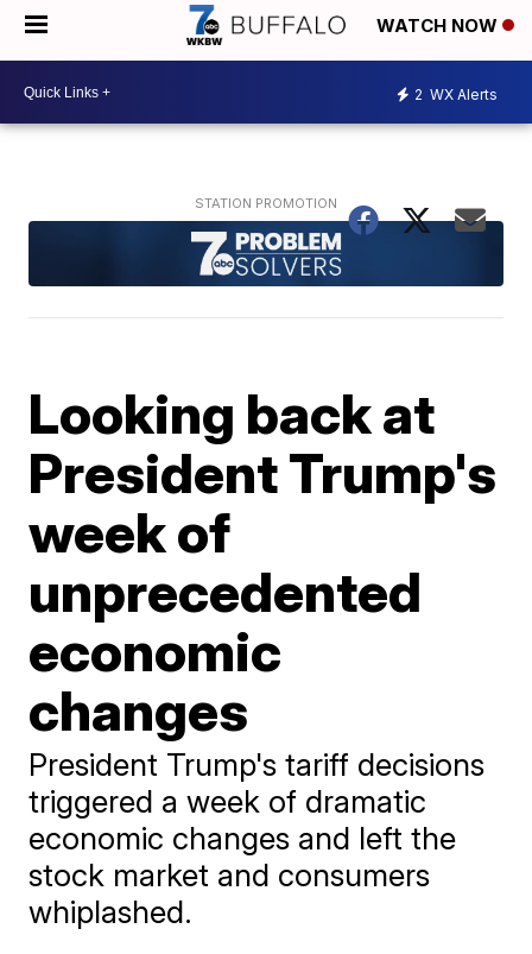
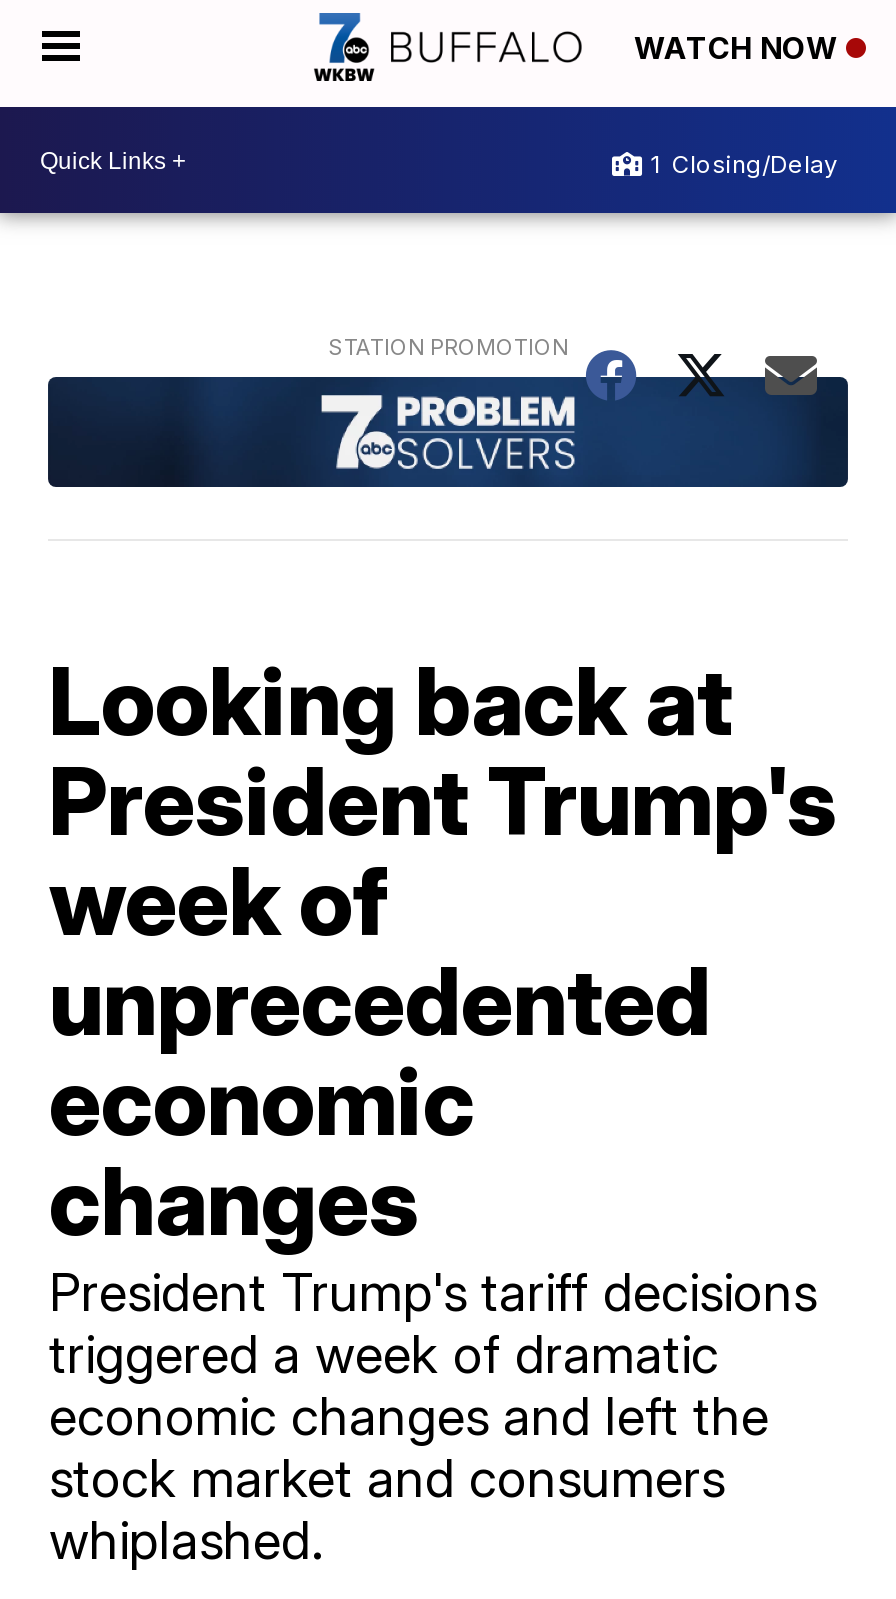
[414,85,498,103] 2 WX Alerts -> [650,148,838,178] 1 Closing/Delay

